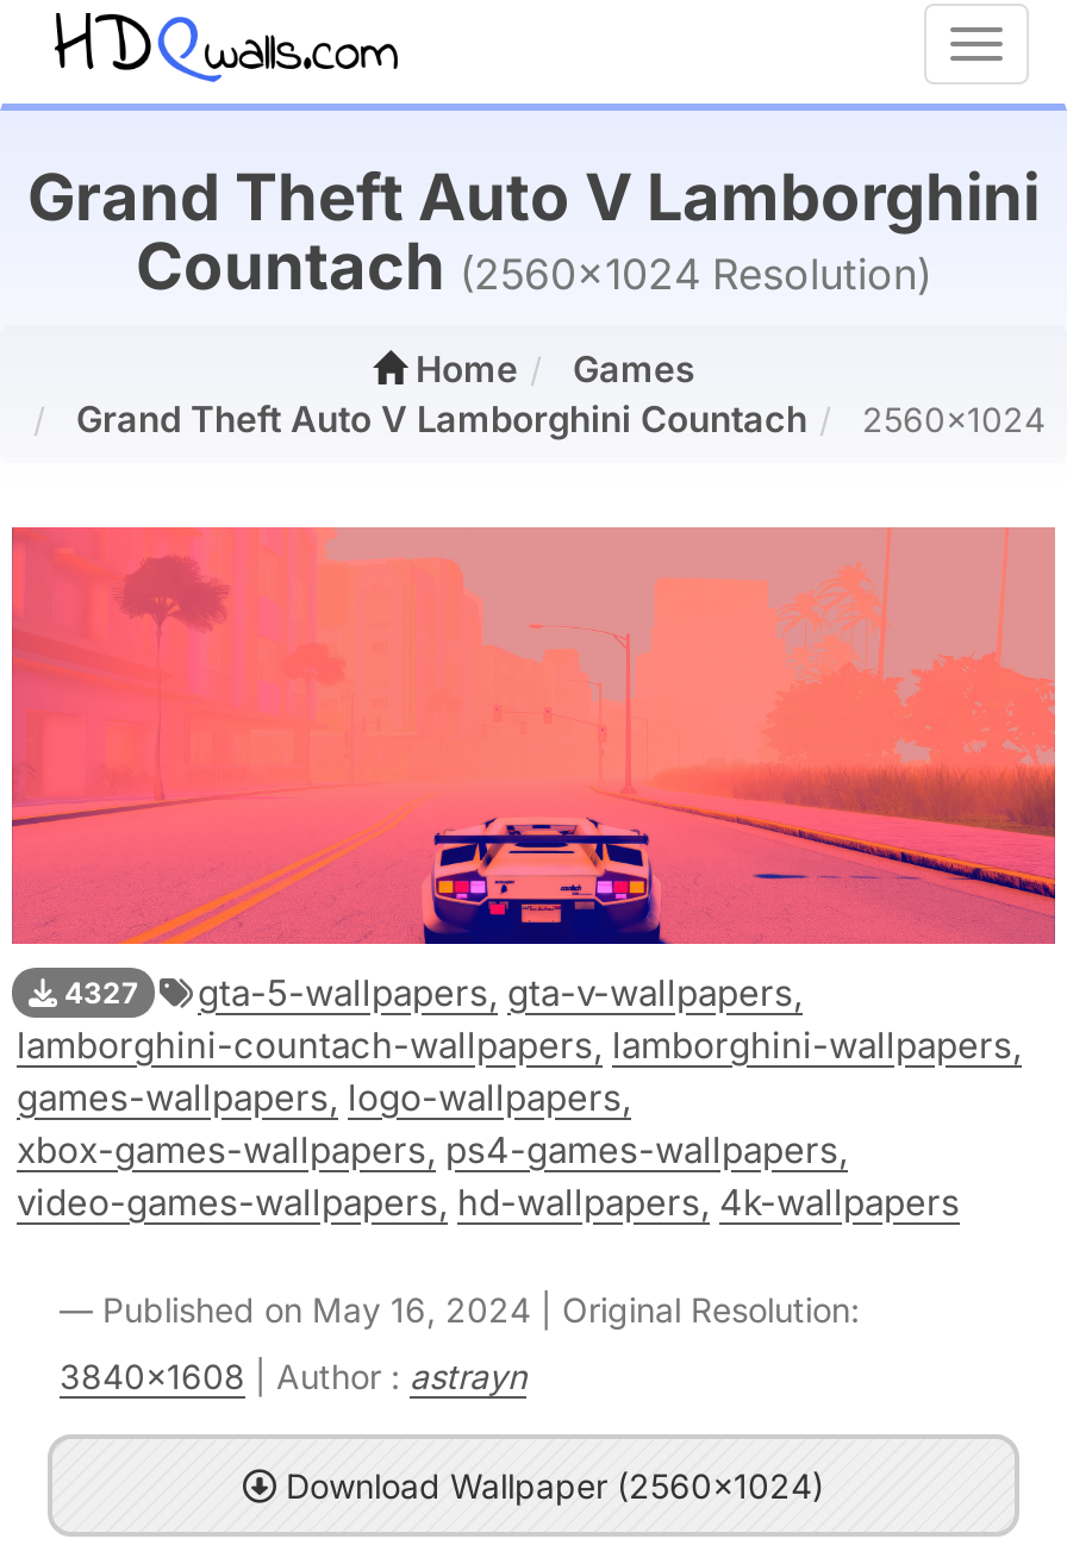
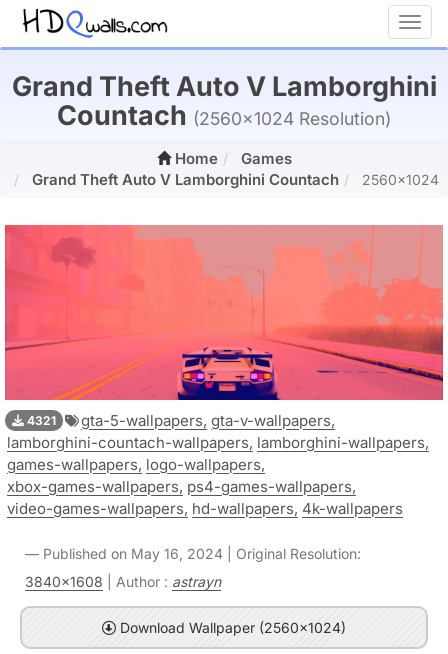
[57,971,803,1016] 4327 gta-5-wallpapers, gta-v-wallpapers, -> [24,411,335,430] 4321 gta-5-wallpapers, gta-v-wallpapers,

